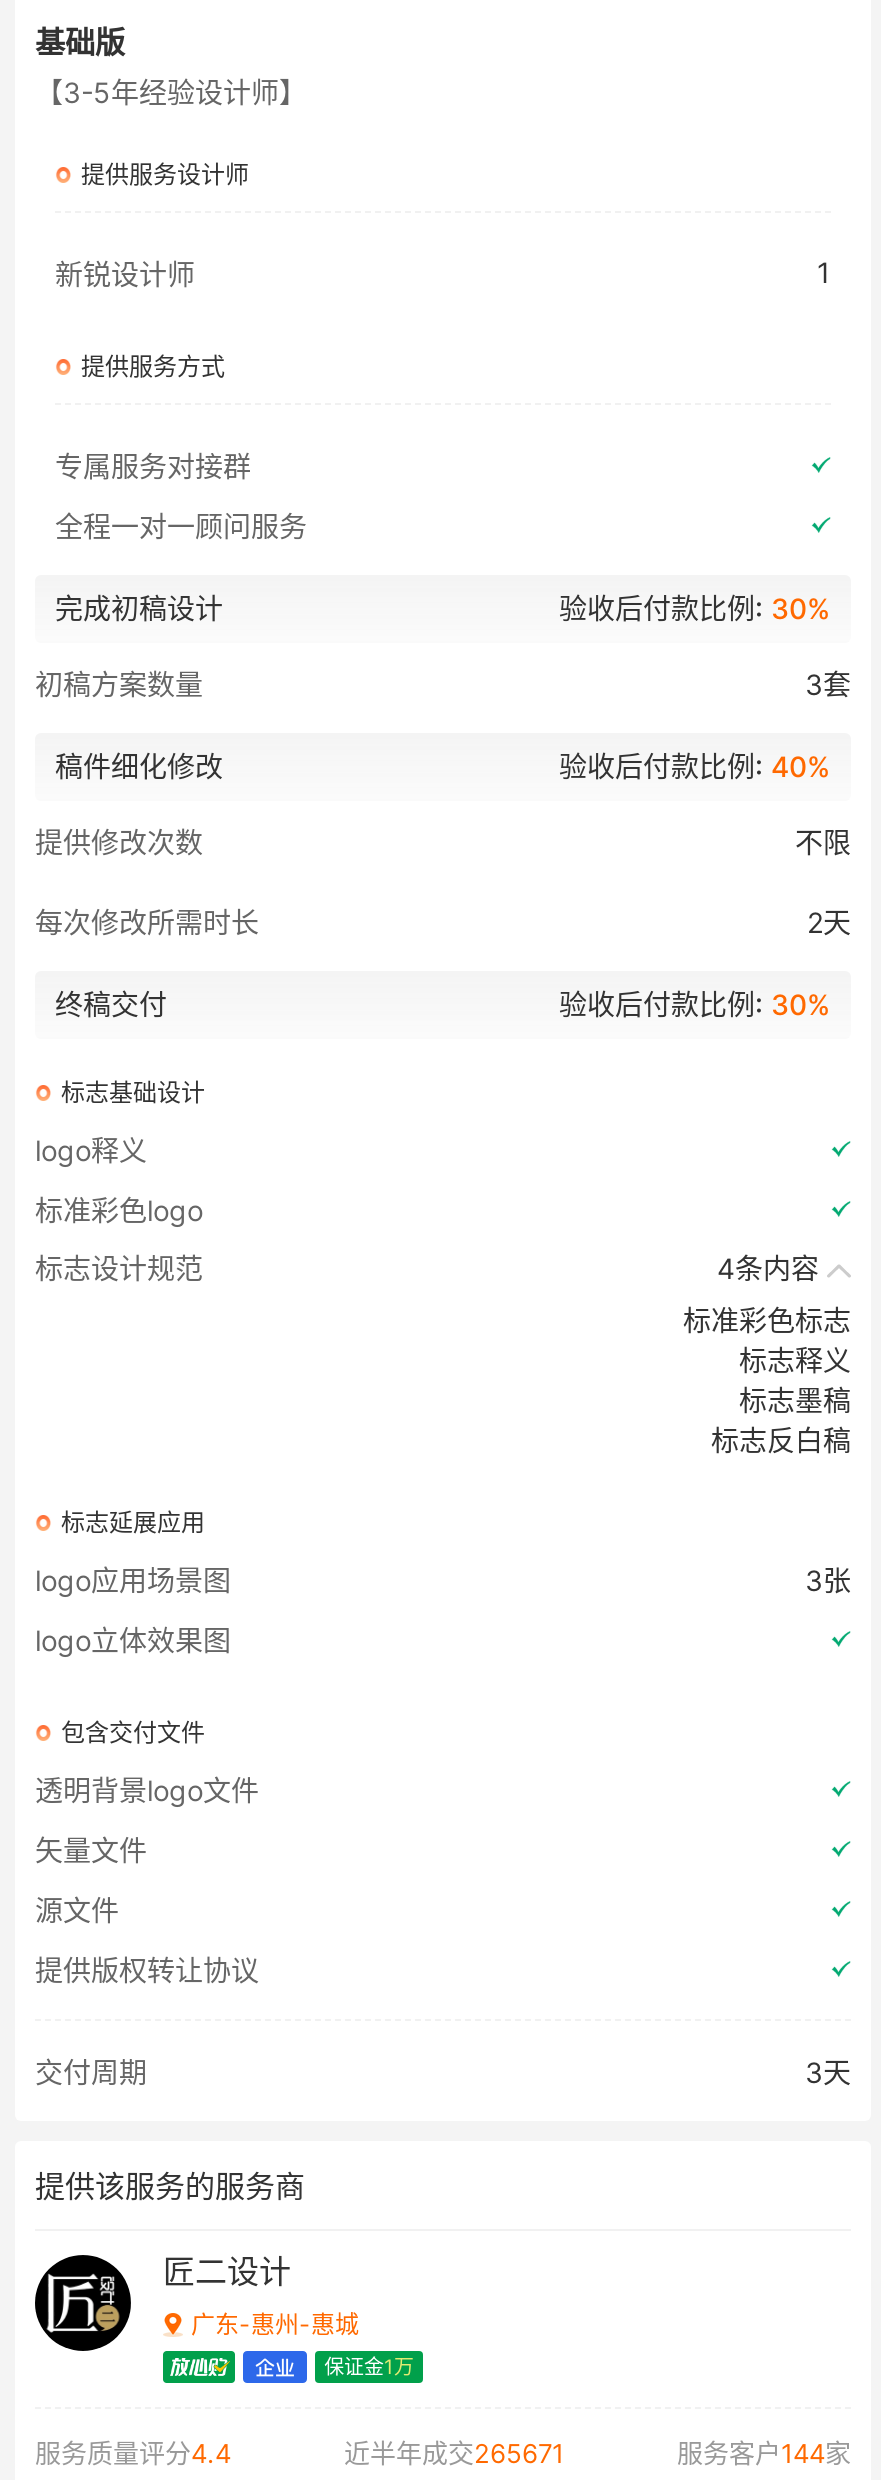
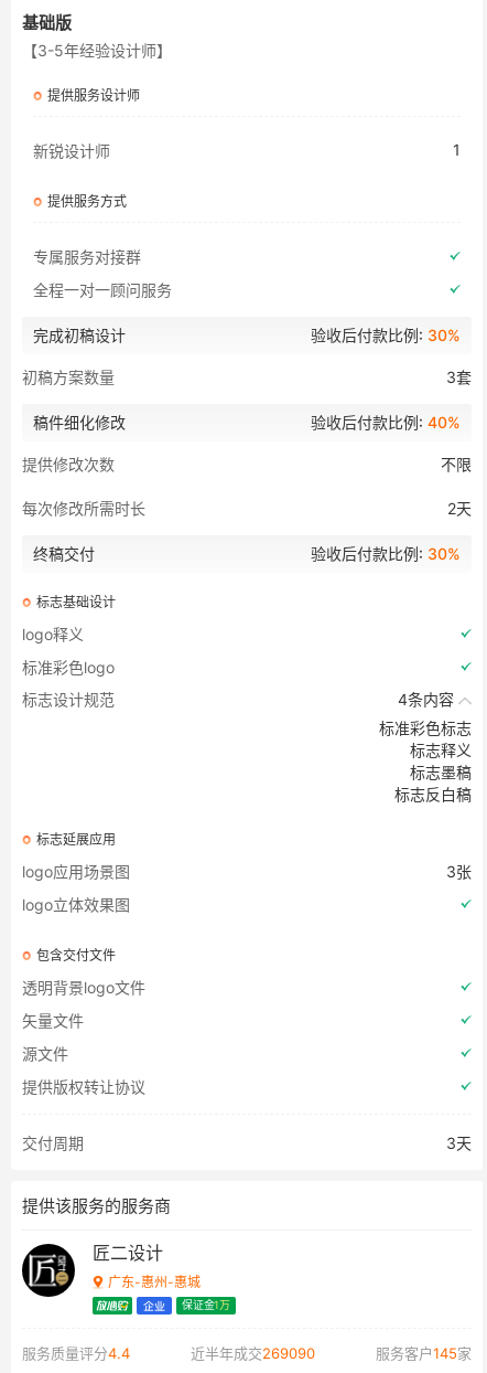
[344,2437,564,2469] 近半年成交265671 -> [191,1344,315,1362] 近半年成交269090
[677,2437,851,2469] 服务客户144家 -> [376,1344,472,1362] 服务客户145家

